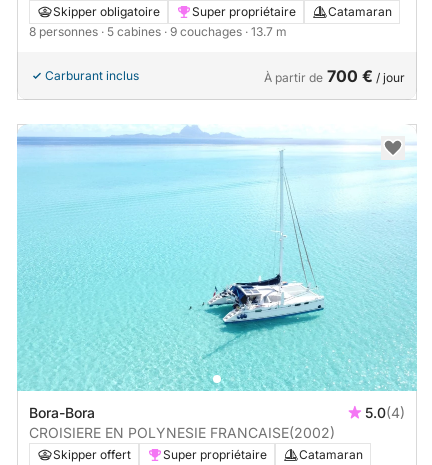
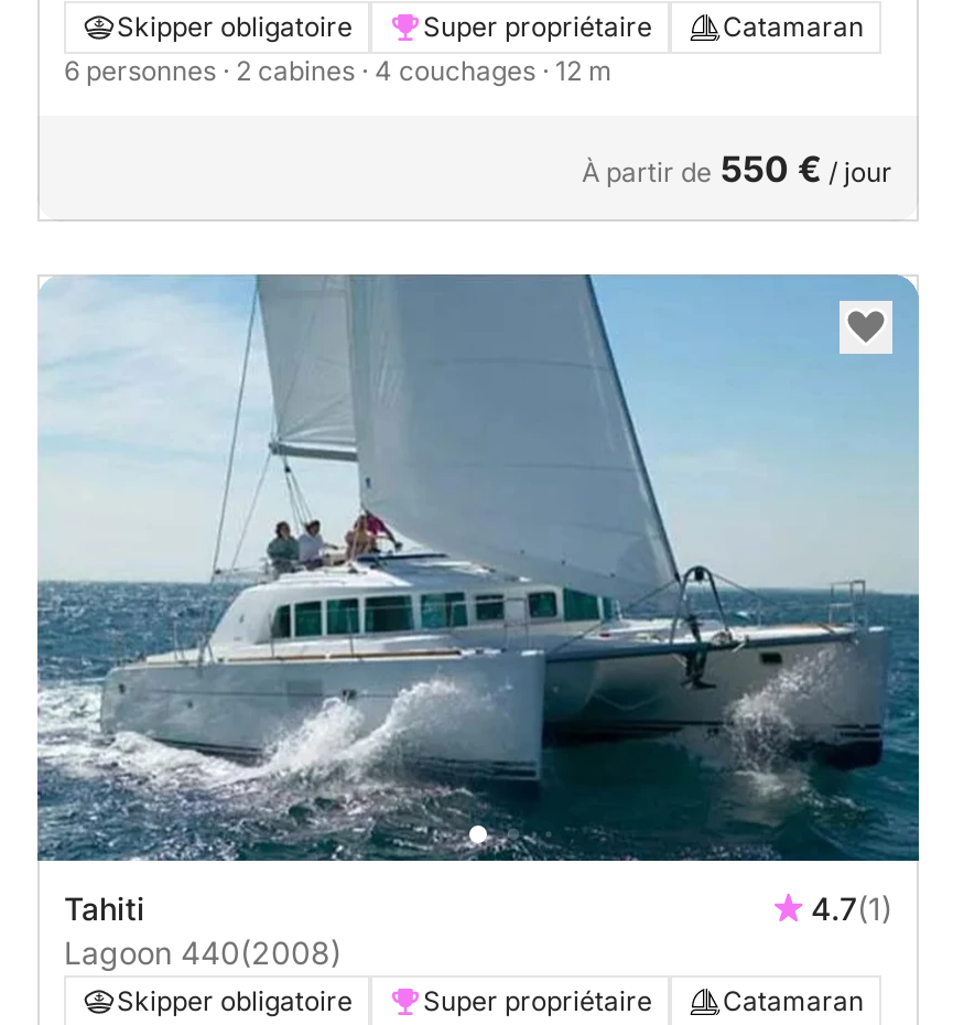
[29,24,287,39] 8 personnes · 5 cabines · 9 couchages · 13.7 m -> [64,53,613,86] 6 personnes · 2 cabines · 4 couchages · 12 m
[45,66,405,86] Carburant inclus | À partir de 700 €/ jour -> [582,145,892,190] À partir de 550 €/ jour
[16,124,418,461] [image] | Bora-Bora | 5.0(4) | CROISIERE EN POLYNESIE FRANCAISE(2002) | Skipper offert -> [35,271,921,1017] [image] | Tahiti | 4.7(1) | Lagoon 440(2008) | Skipper obligatoire

